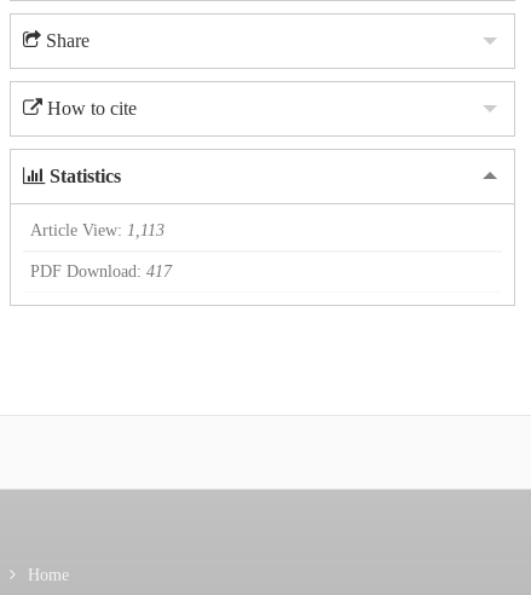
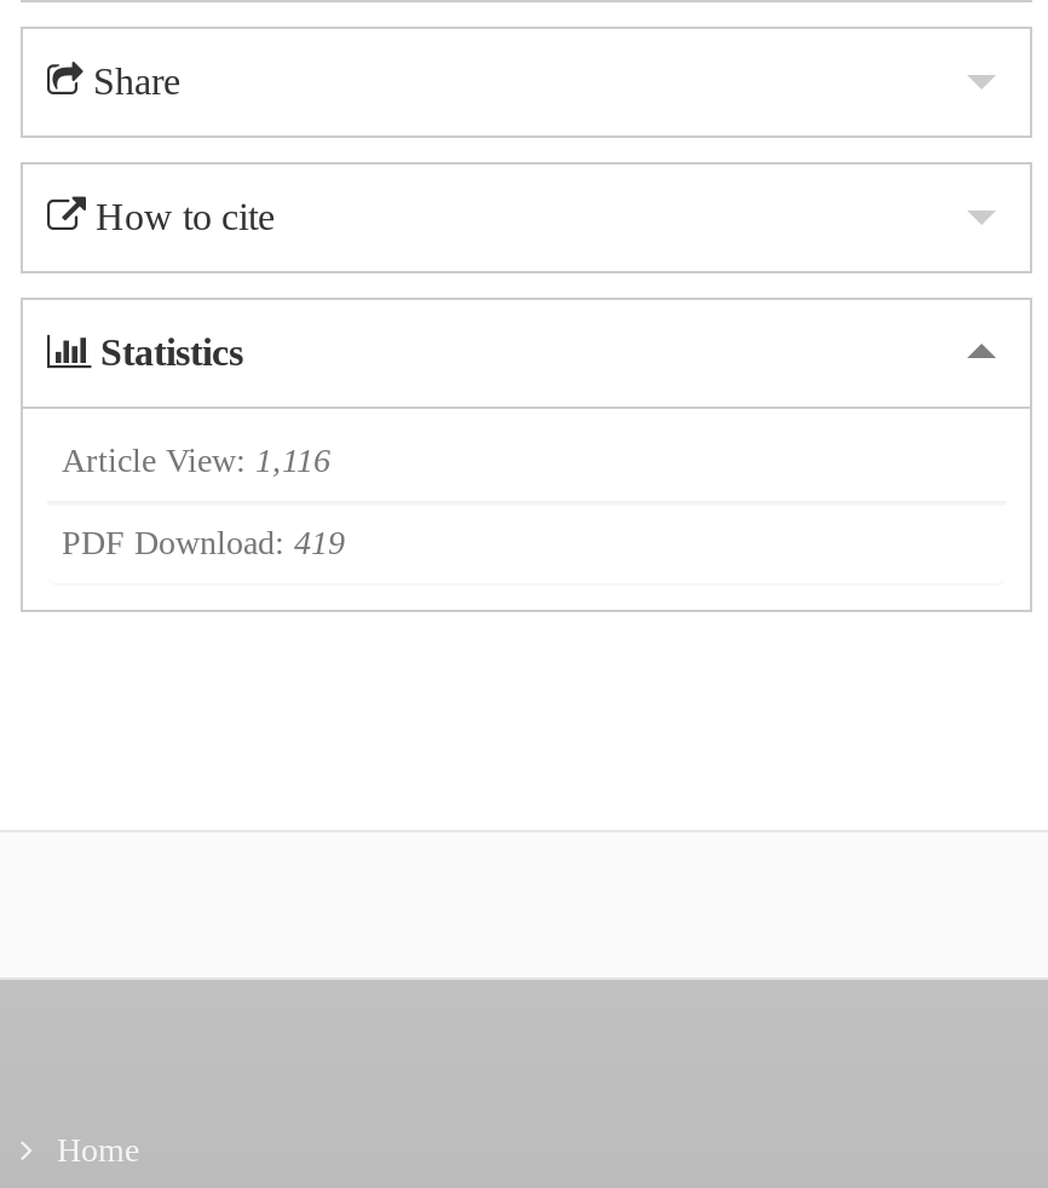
[30,221,165,240] Article View: 1,113 -> [62,441,330,480] Article View: 1,116
[30,262,172,281] PDF Download: 417 -> [62,524,345,562] PDF Download: 419

